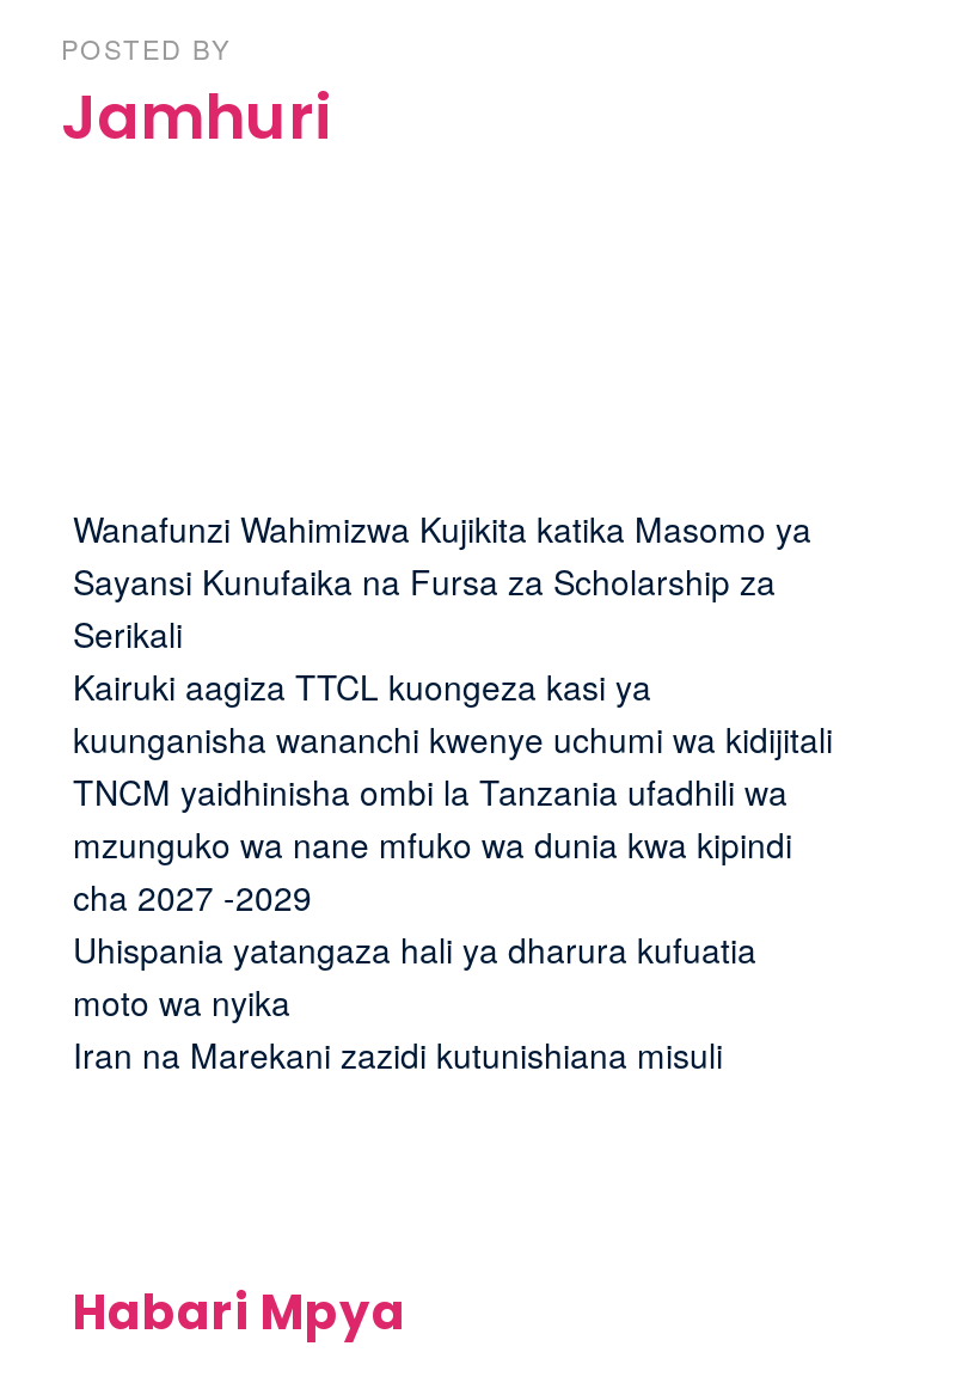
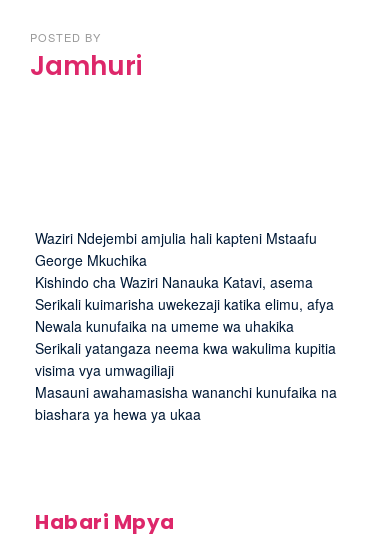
[73,503,833,1077] Wanafunzi Wahimizwa Kujikita katika Masomo ya | Sayansi Kunufaika na Fursa za Scholarship za | Serikali | Kairuki aagiza TTCL kuongeza kasi ya | kuunganisha wananchi kwenye uchumi wa kidijitali | TNCM yaidhinisha ombi la Tanzania ufadhili wa | mzunguko wa nane mfuko wa dunia kwa kipindi | cha 2027 -2029 | Uhispania yatangaza hali ya dharura kufuatia | moto wa nyika | Iran na Marekani zazidi kutunishiana misuli -> [35,227,337,423] Waziri Ndejembi amjulia hali kapteni Mstaafu | George Mkuchika | Kishindo cha Waziri Nanauka Katavi, asema | Serikali kuimarisha uwekezaji katika elimu, afya | Newala kunufaika na umeme wa uhakika | Serikali yatangaza neema kwa wakulima kupitia | visima vya umwagiliaji | Masauni awahamasisha wananchi kunufaika na | biashara ya hewa ya ukaa

